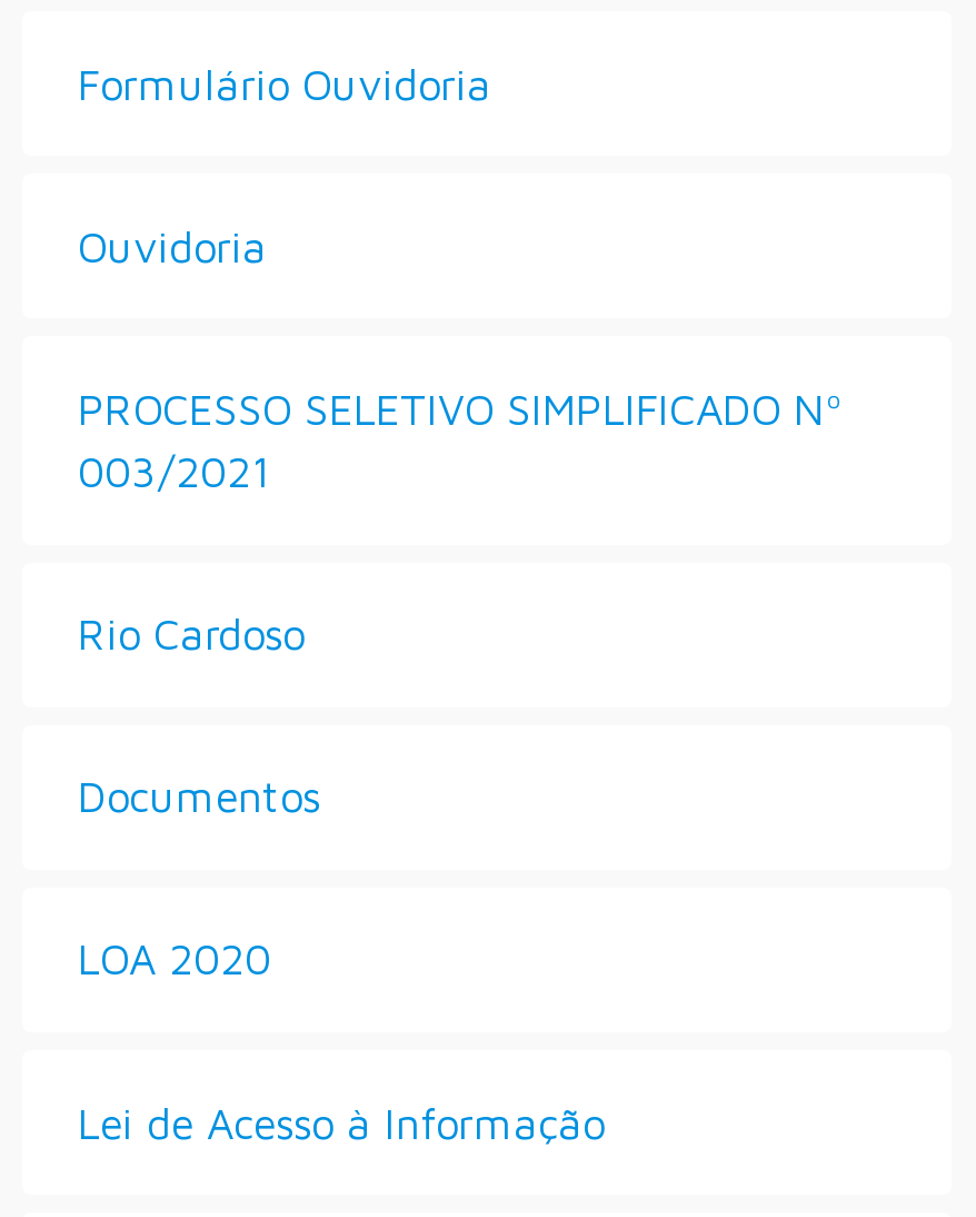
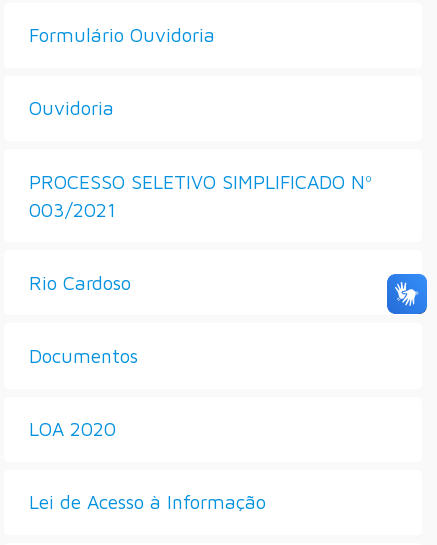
none -> [386,273,428,315] [image]

